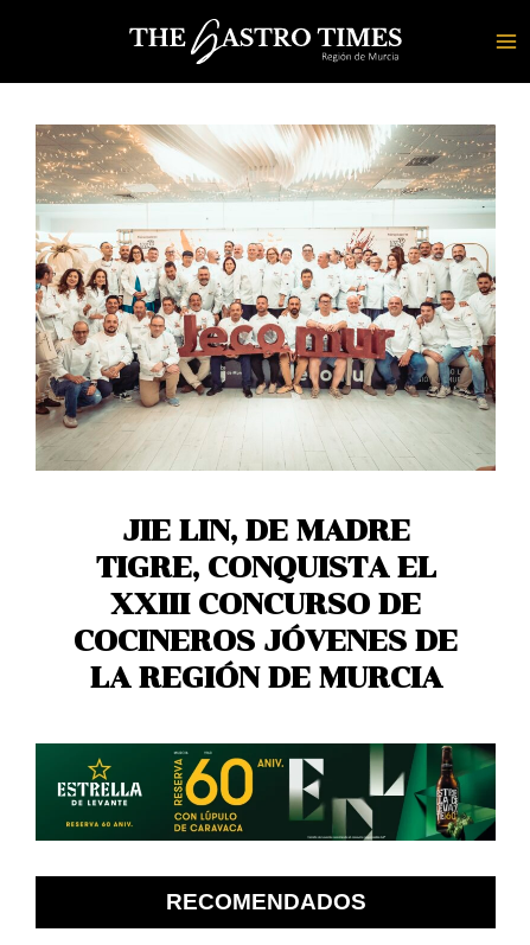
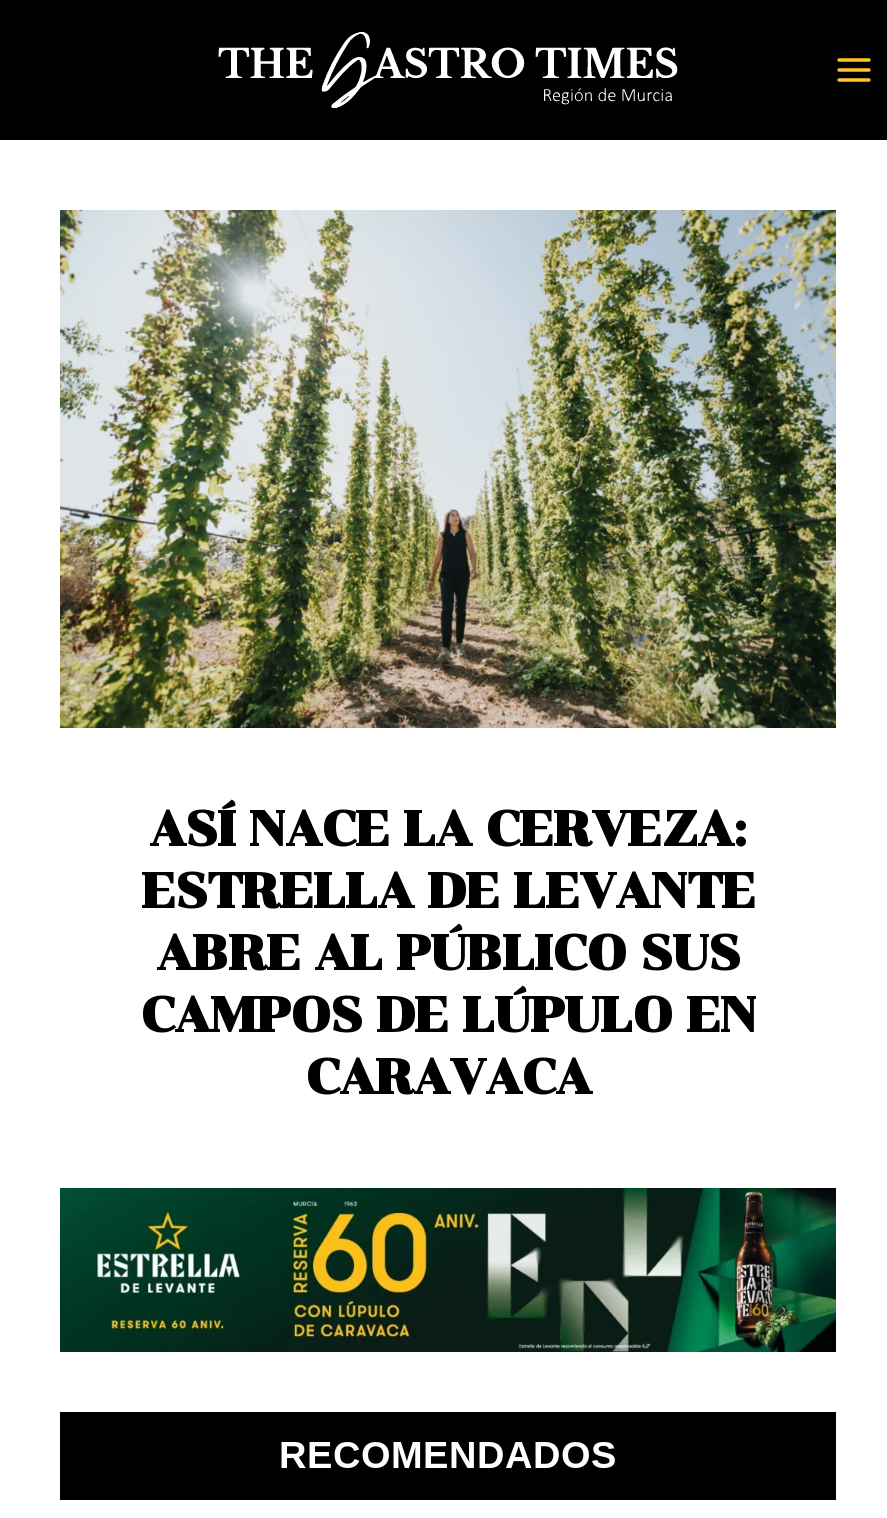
[34,124,496,694] [image] | JIE LIN, DE MADRE | TIGRE, CONQUISTA EL | XXIII CONCURSO DE | COCINEROS JÓVENES DE | LA REGIÓN DE MURCIA -> [60,208,836,1106] [image] | ASÍ NACE LA CERVEZA: | ESTRELLA DE LEVANTE | ABRE AL PÚBLICO SUS | CAMPOS DE LÚPULO EN | CARAVACA

